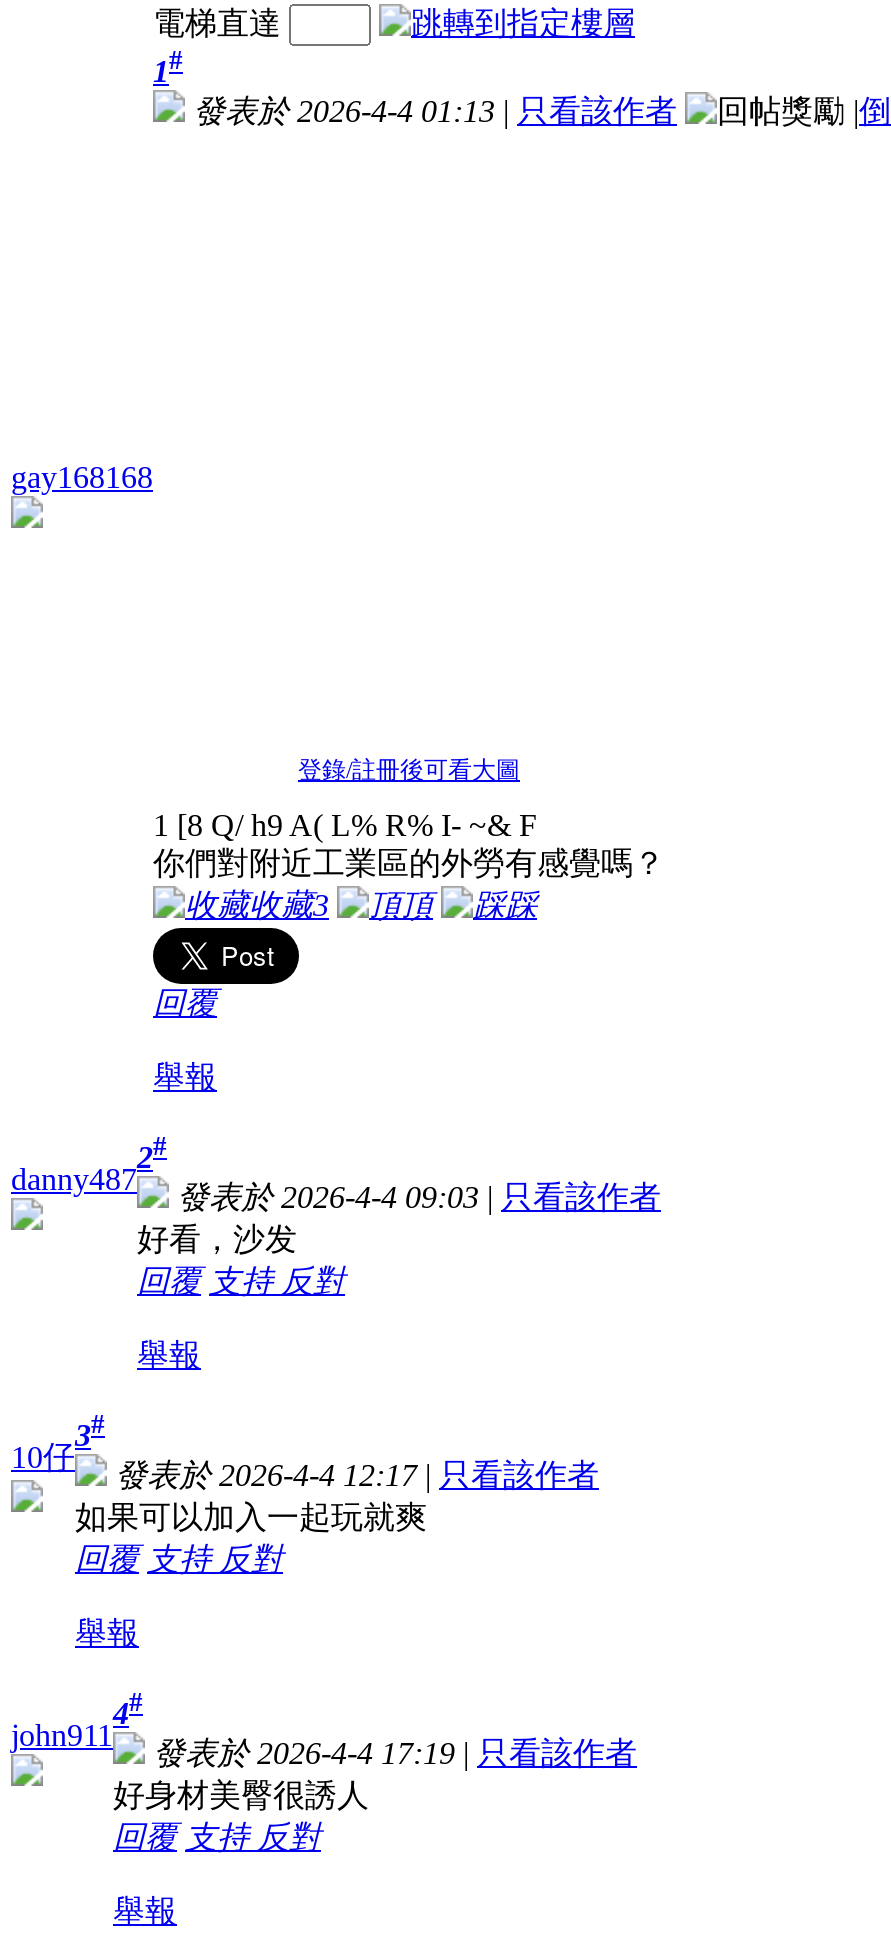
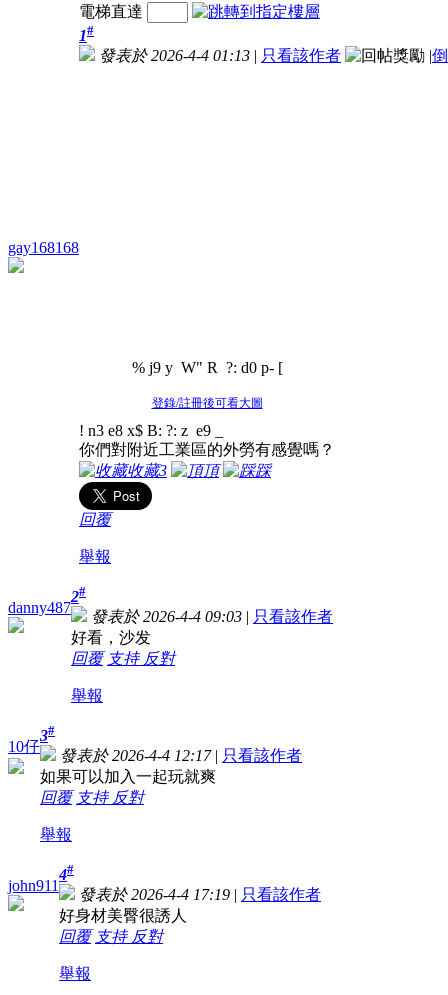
none -> [131,359,282,376] % j9 y W" R ?: d0 p- [
[153,808,537,842] 1 [8 Q/ h9 A( L% R% I- ~& F -> [79,422,223,439] ! n3 e8 x$ B: ?: z e9 _

